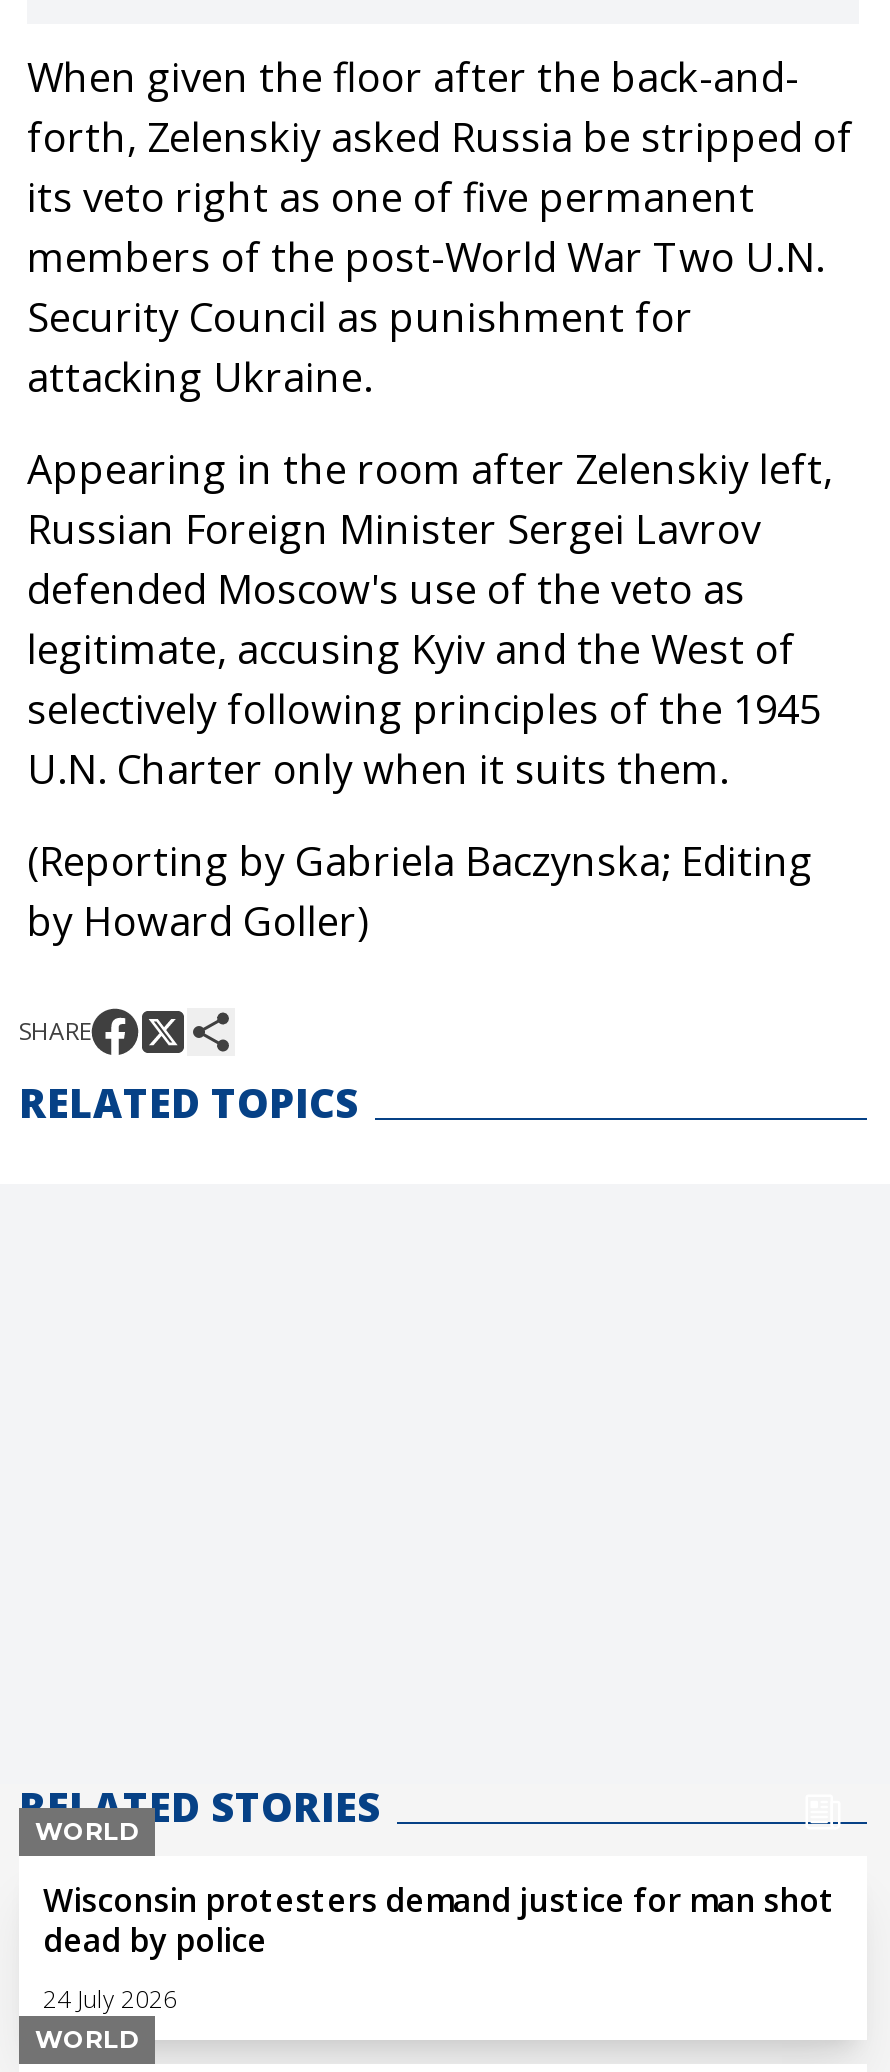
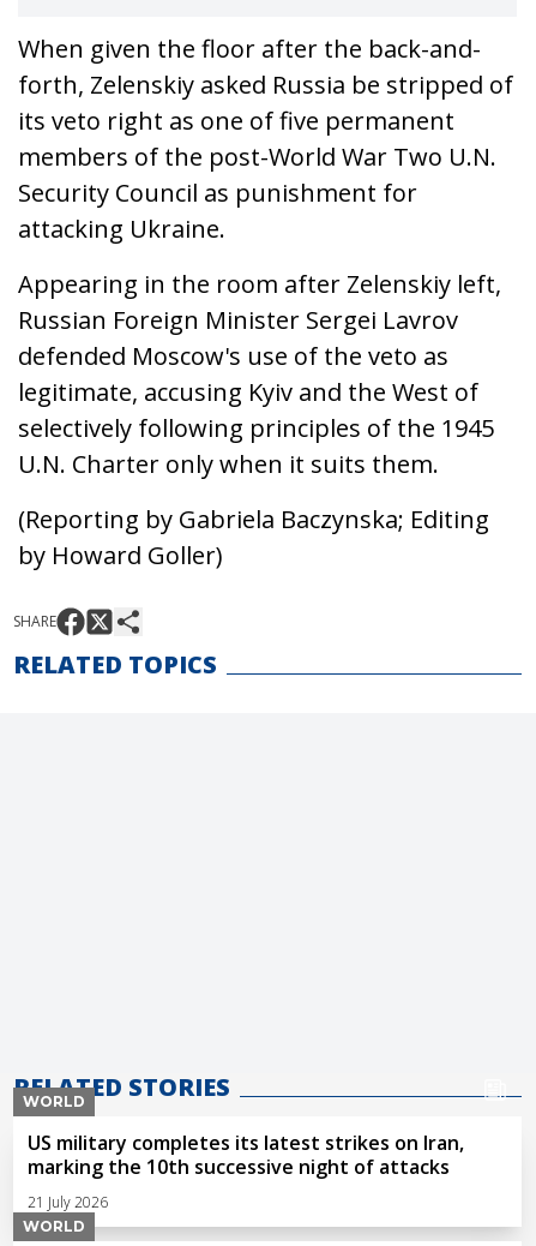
[43,1878,835,1962] Wisconsin protesters demand justice for man shot | dead by police -> [28,1130,464,1180] US military completes its latest strikes on Iran, | marking the 10th successive night of attacks
[43,1982,177,2016] 24 July 2026 -> [28,1192,108,1212] 21 July 2026

